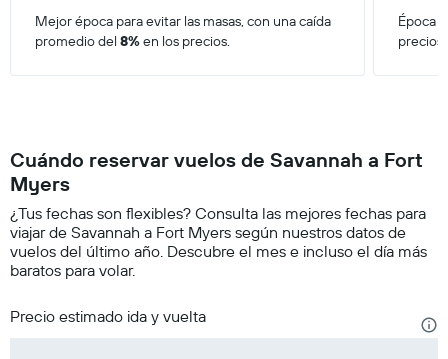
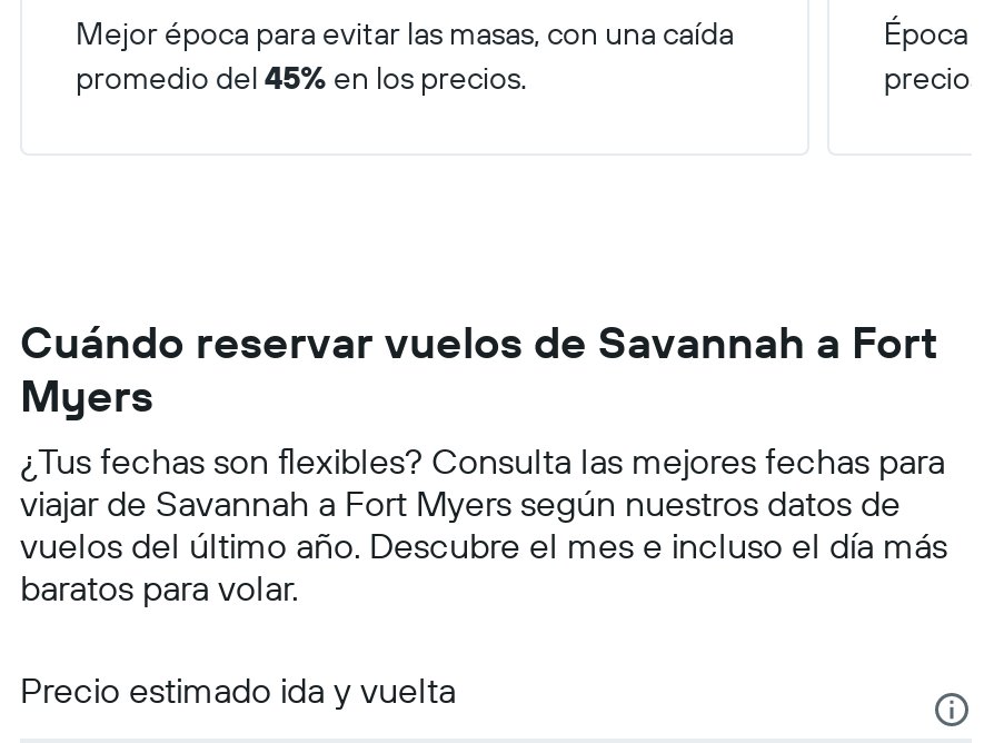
[35,32,230,50] promedio del 8% en los precios. -> [76,58,527,98] promedio del 45% en los precios.

